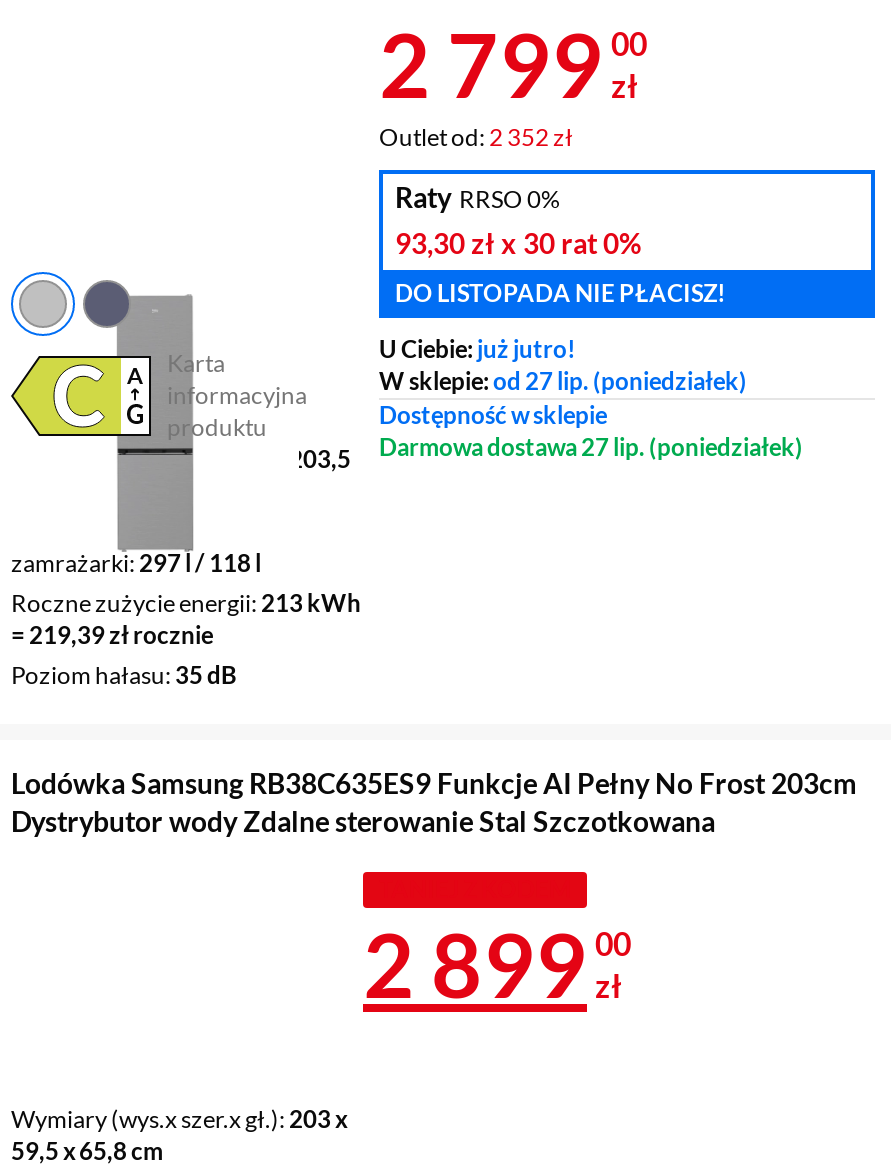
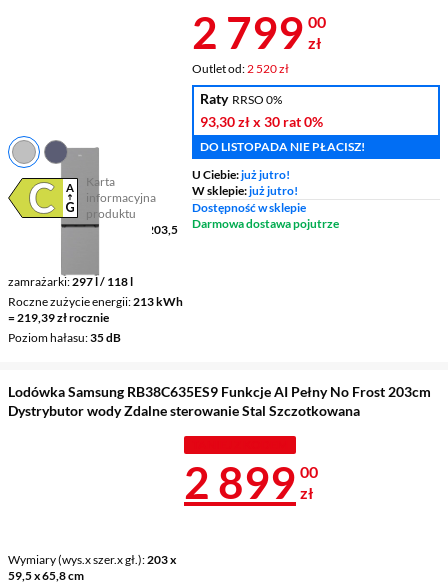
[379,121,573,151] Outlet od: 2 352 zł -> [192,60,289,75] Outlet od: 2 520 zł
[379,365,747,395] W sklepie: od 27 lip. (poniedziałek) -> [192,182,298,197] W sklepie: już jutro!
[379,431,803,461] Darmowa dostawa 27 lip. (poniedziałek) -> [192,215,339,230] Darmowa dostawa pojutrze

